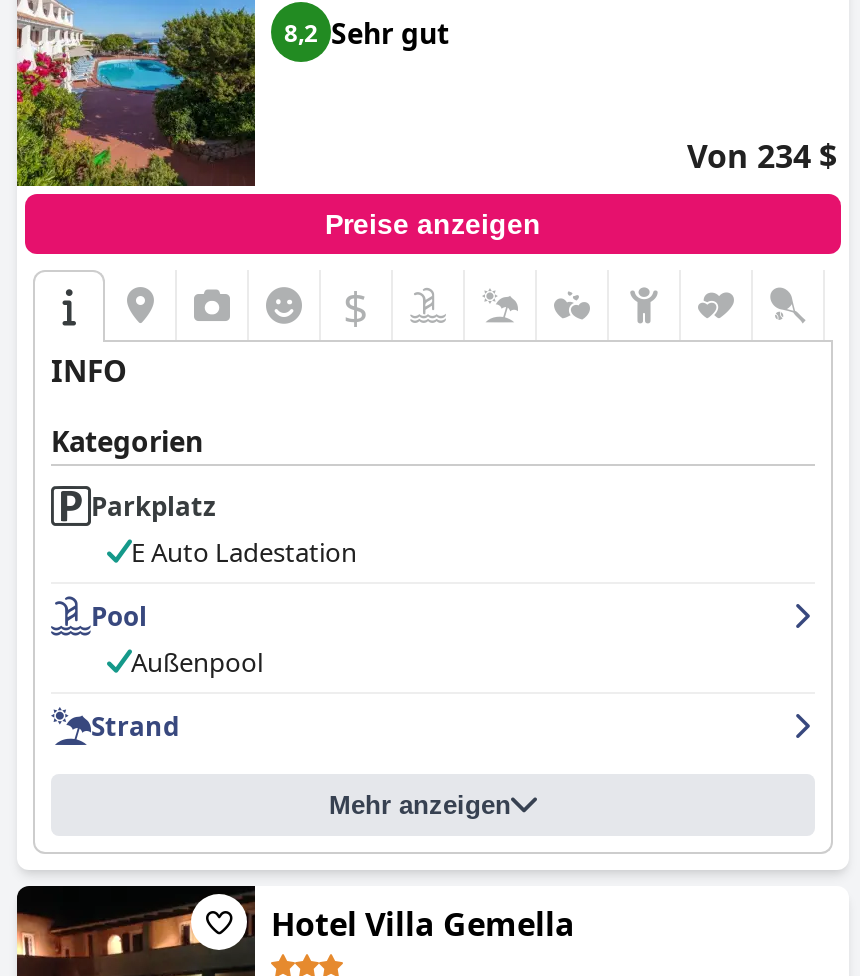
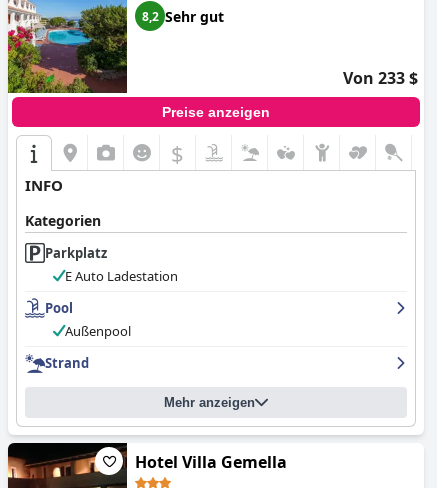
[687,134,837,178] Von 234 $ -> [343,67,418,89] Von 233 $

